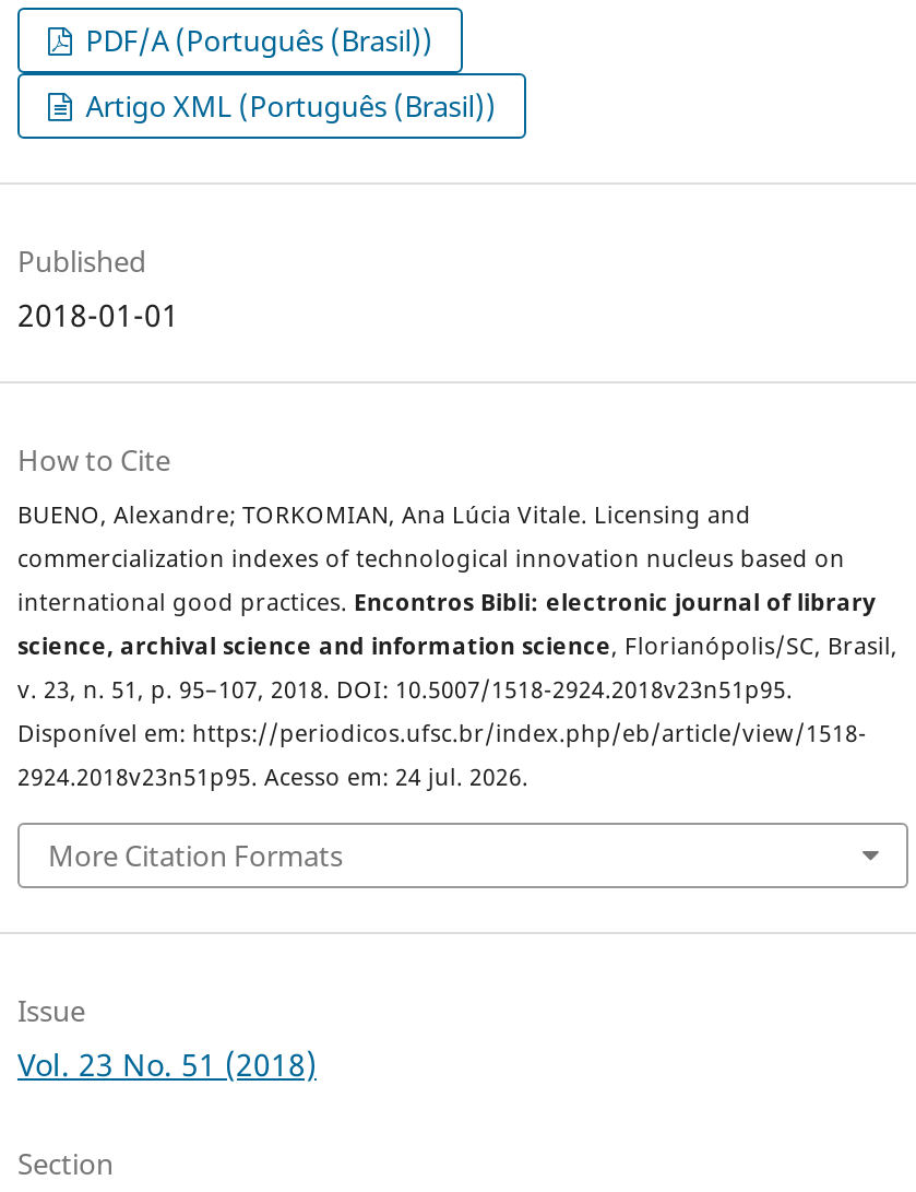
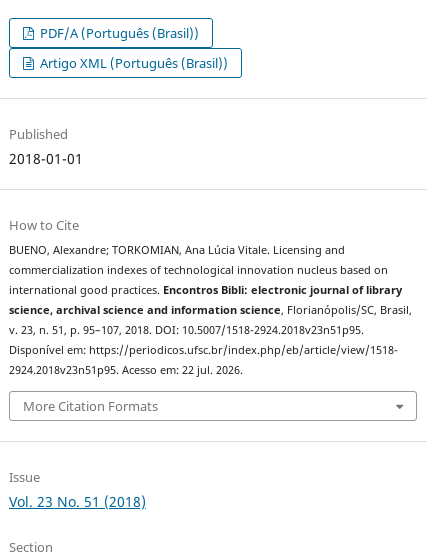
[17,762,528,793] 2924.2018v23n51p95. Acesso em: 24 jul. 2026. -> [9,363,243,377] 2924.2018v23n51p95. Acesso em: 22 jul. 2026.

